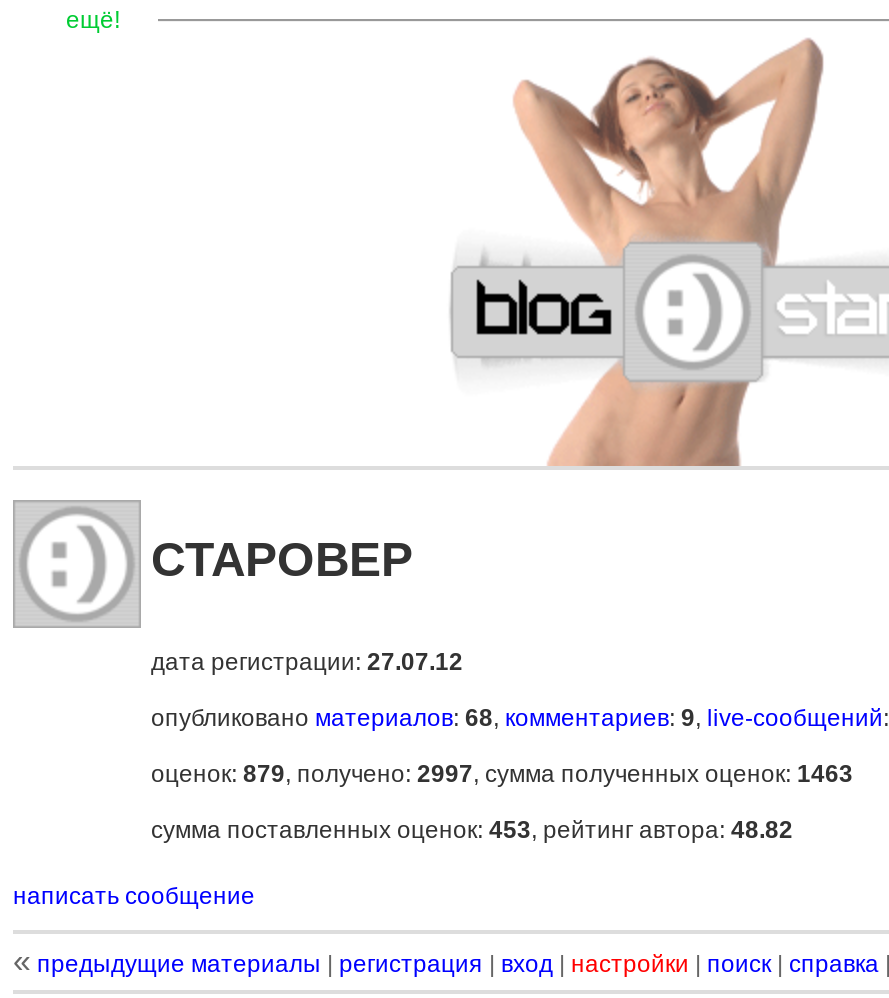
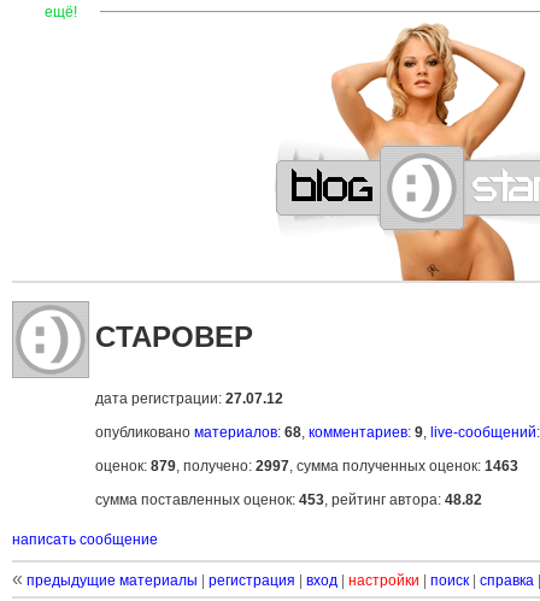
[511,40,865,262] [image] -> [315,24,527,159] [image]
[547,358,847,468] [image] -> [335,214,516,282] [image]

